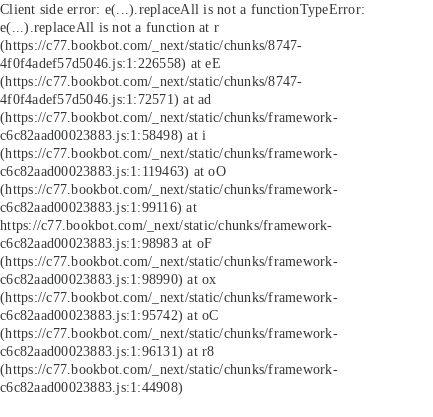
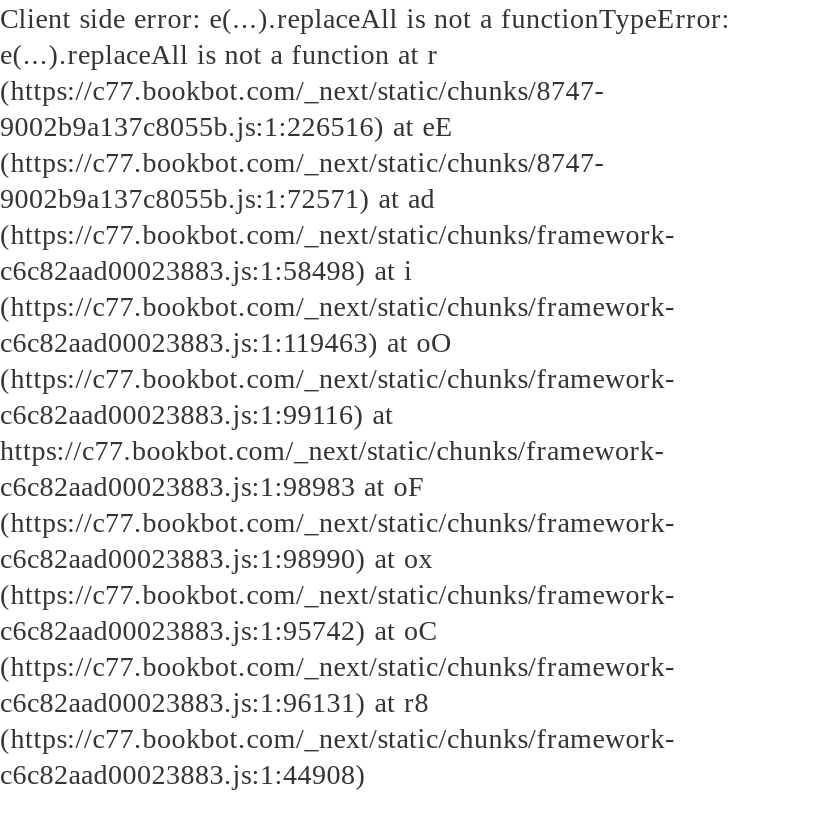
[0,55,221,71] 4f0f4adef57d5046.js:1:226558) at eE -> [0,110,454,142] 9002b9a137c8055b.js:1:226516) at eE
[0,91,211,107] 4f0f4adef57d5046.js:1:72571) at ad -> [0,182,435,214] 9002b9a137c8055b.js:1:72571) at ad

